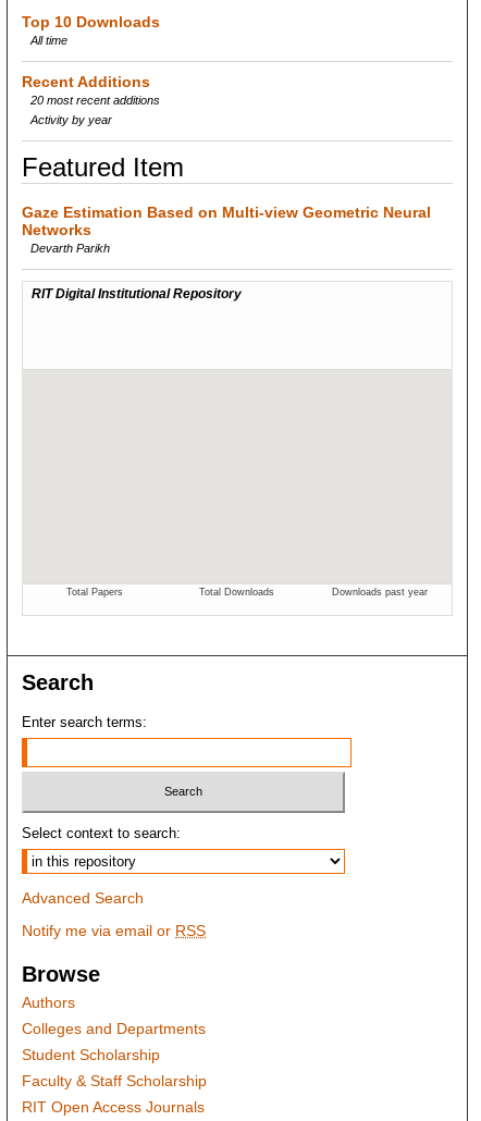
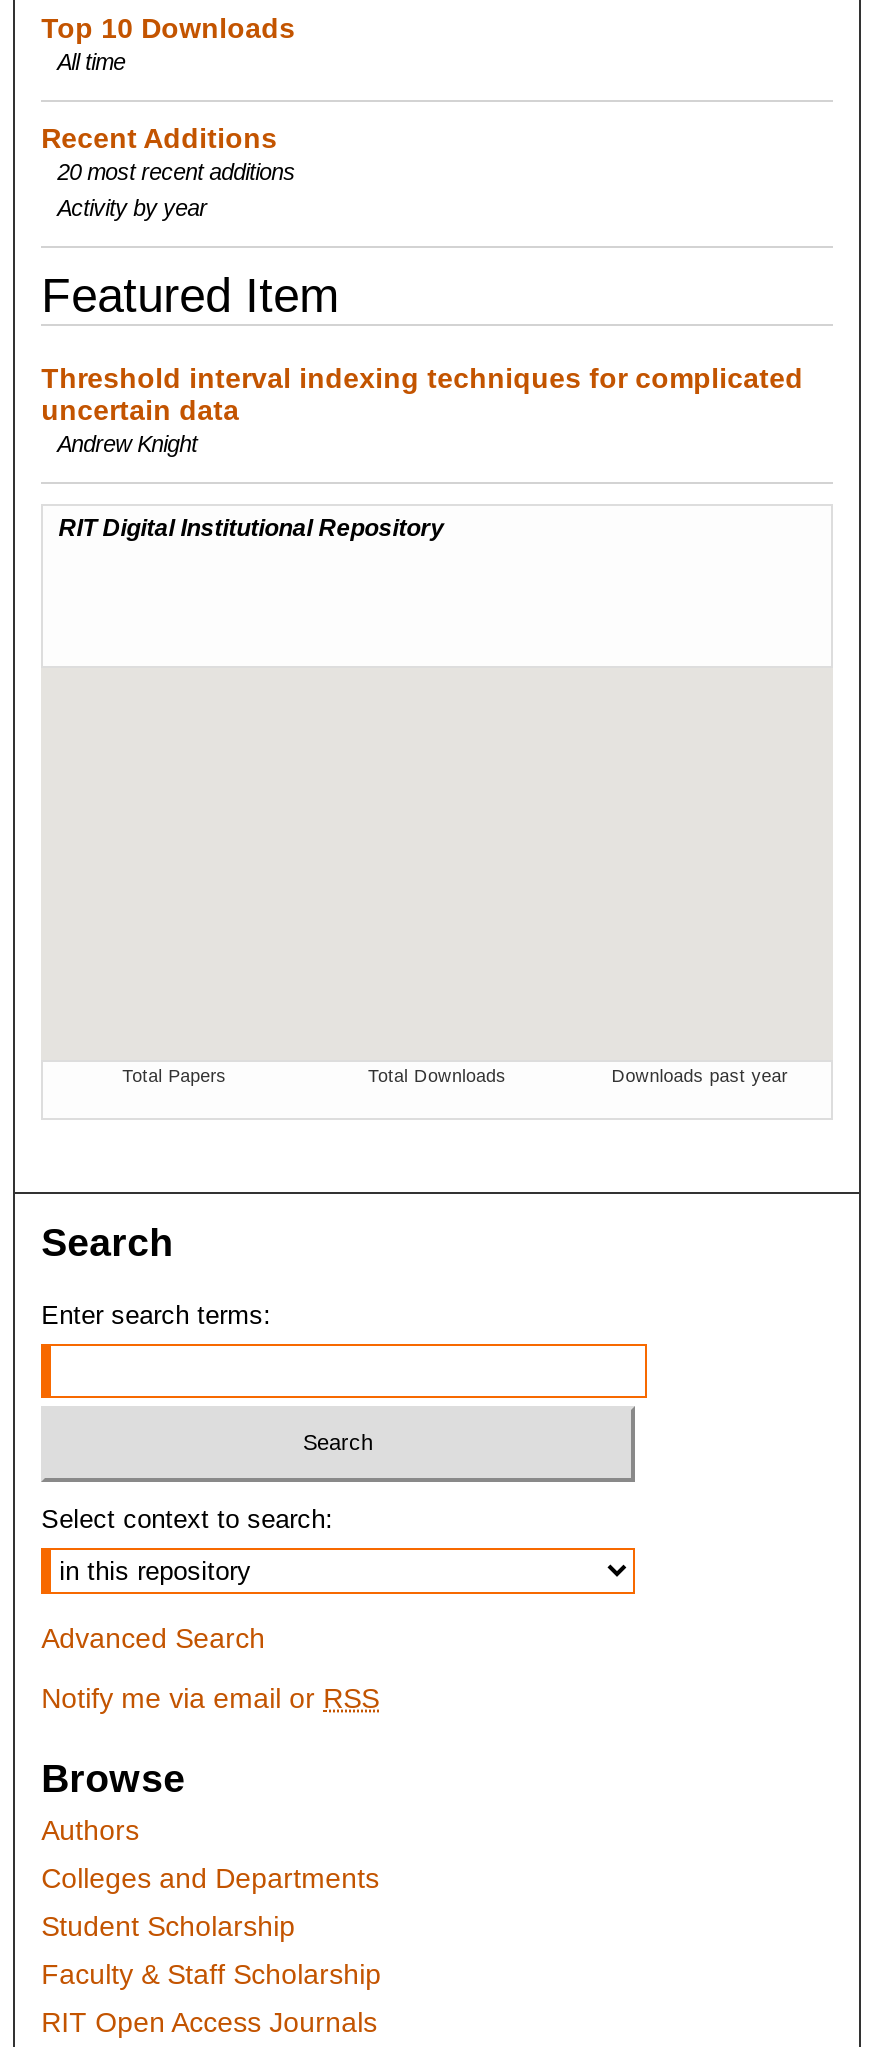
[22,203,431,254] Gaze Estimation Based on Multi-view Geometric Neural | Networks | Devarth Parikh -> [41,362,803,456] Threshold interval indexing techniques for complicated | uncertain data | Andrew Knight

